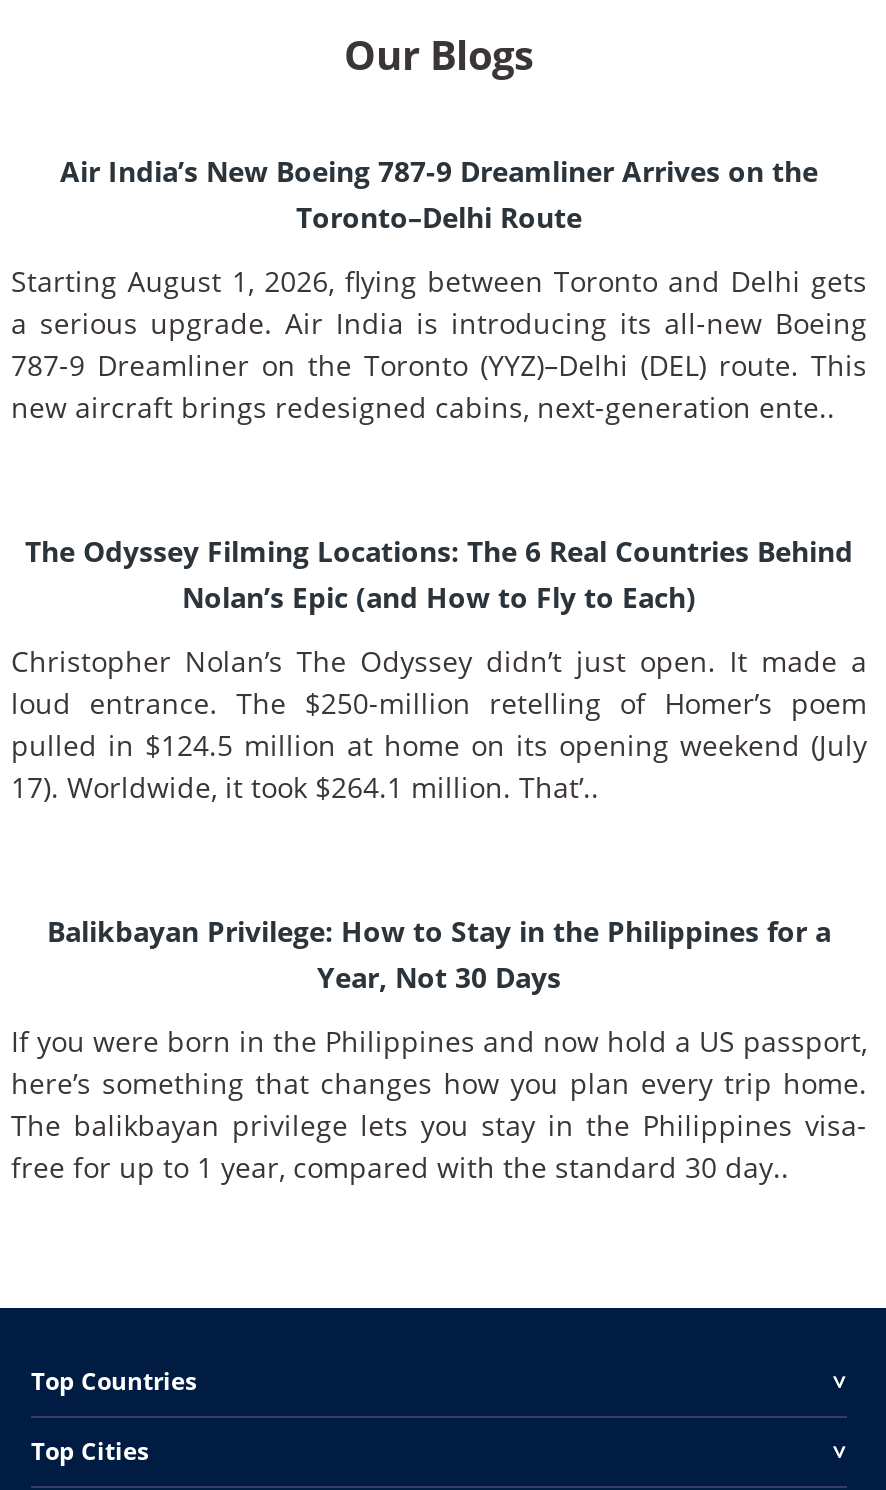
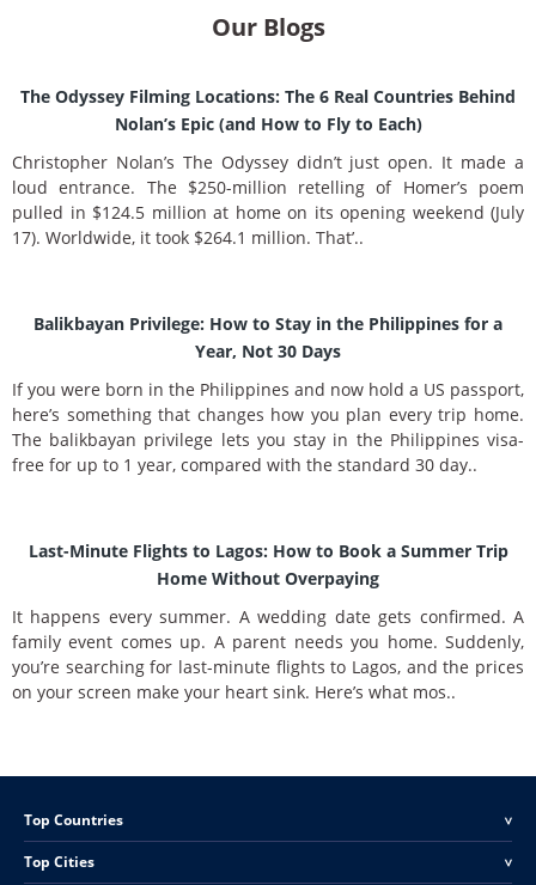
[11,153,867,427] Air India’s New Boeing 787-9 Dreamliner Arrives on the | Toronto–Delhi Route | Starting August 1, 2026, flying between Toronto and Delhi gets | a serious upgrade. Air India is introducing its all-new Boeing | 787-9 Dreamliner on the Toronto (YYZ)–Delhi (DEL) route. This | new aircraft brings redesigned cabins, next-generation ente.. -> none
moved [11,533,867,1187] -> [12,85,524,476]: The Odyssey Filming Locations: The 6 Real Countries Behind | Nolan’s Epic (and How to Fly to Each) | Christopher Nolan’s The Odyssey didn’t just open. It made a | ... | The balikbayan privilege lets you stay in the Philippines visa- | free for up to 1 year, compared with the standard 30 day..
none -> [12,540,524,704] Last-Minute Flights to Lagos: How to Book a Summer Trip | Home Without Overpaying | It happens every summer. A wedding date gets confirmed. A | family event comes up. A parent needs you home. Suddenly, | you’re searching for last-minute flights to Lagos, and the prices | on your screen make your heart sink. Here’s what mos..

